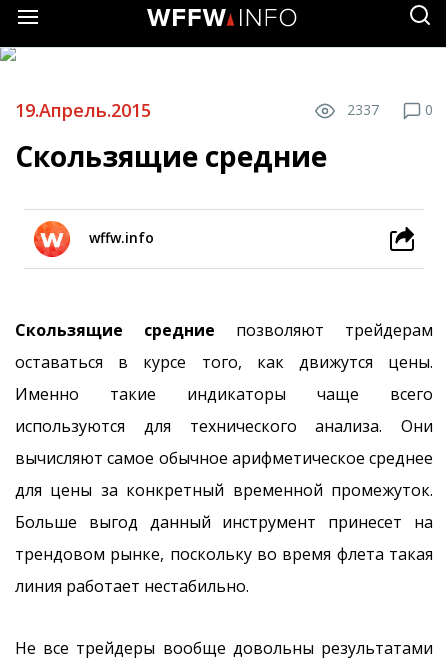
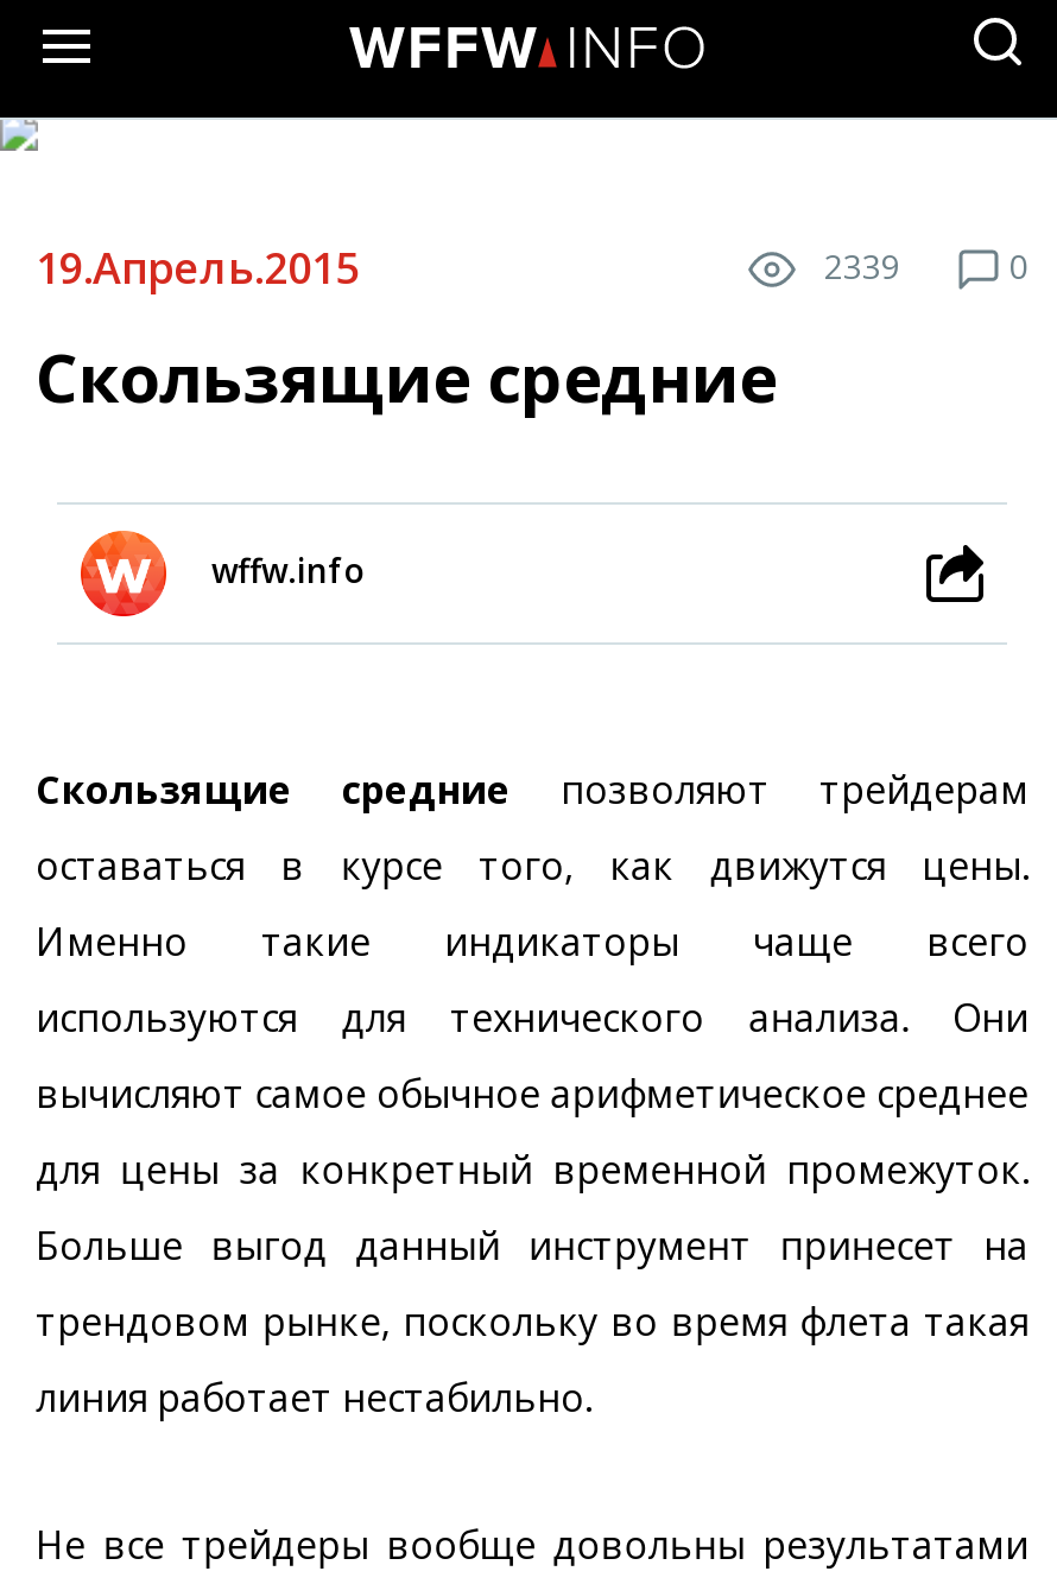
[343,100,383,119] 2337 -> [815,243,910,288] 2339

